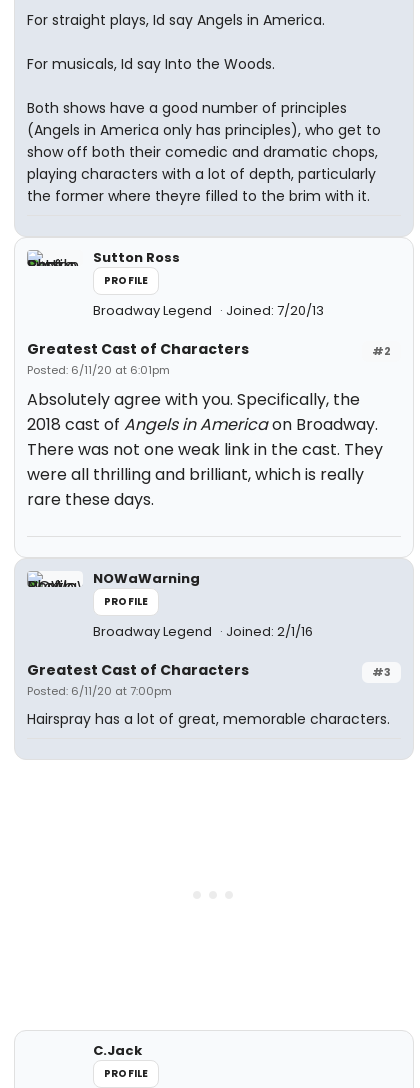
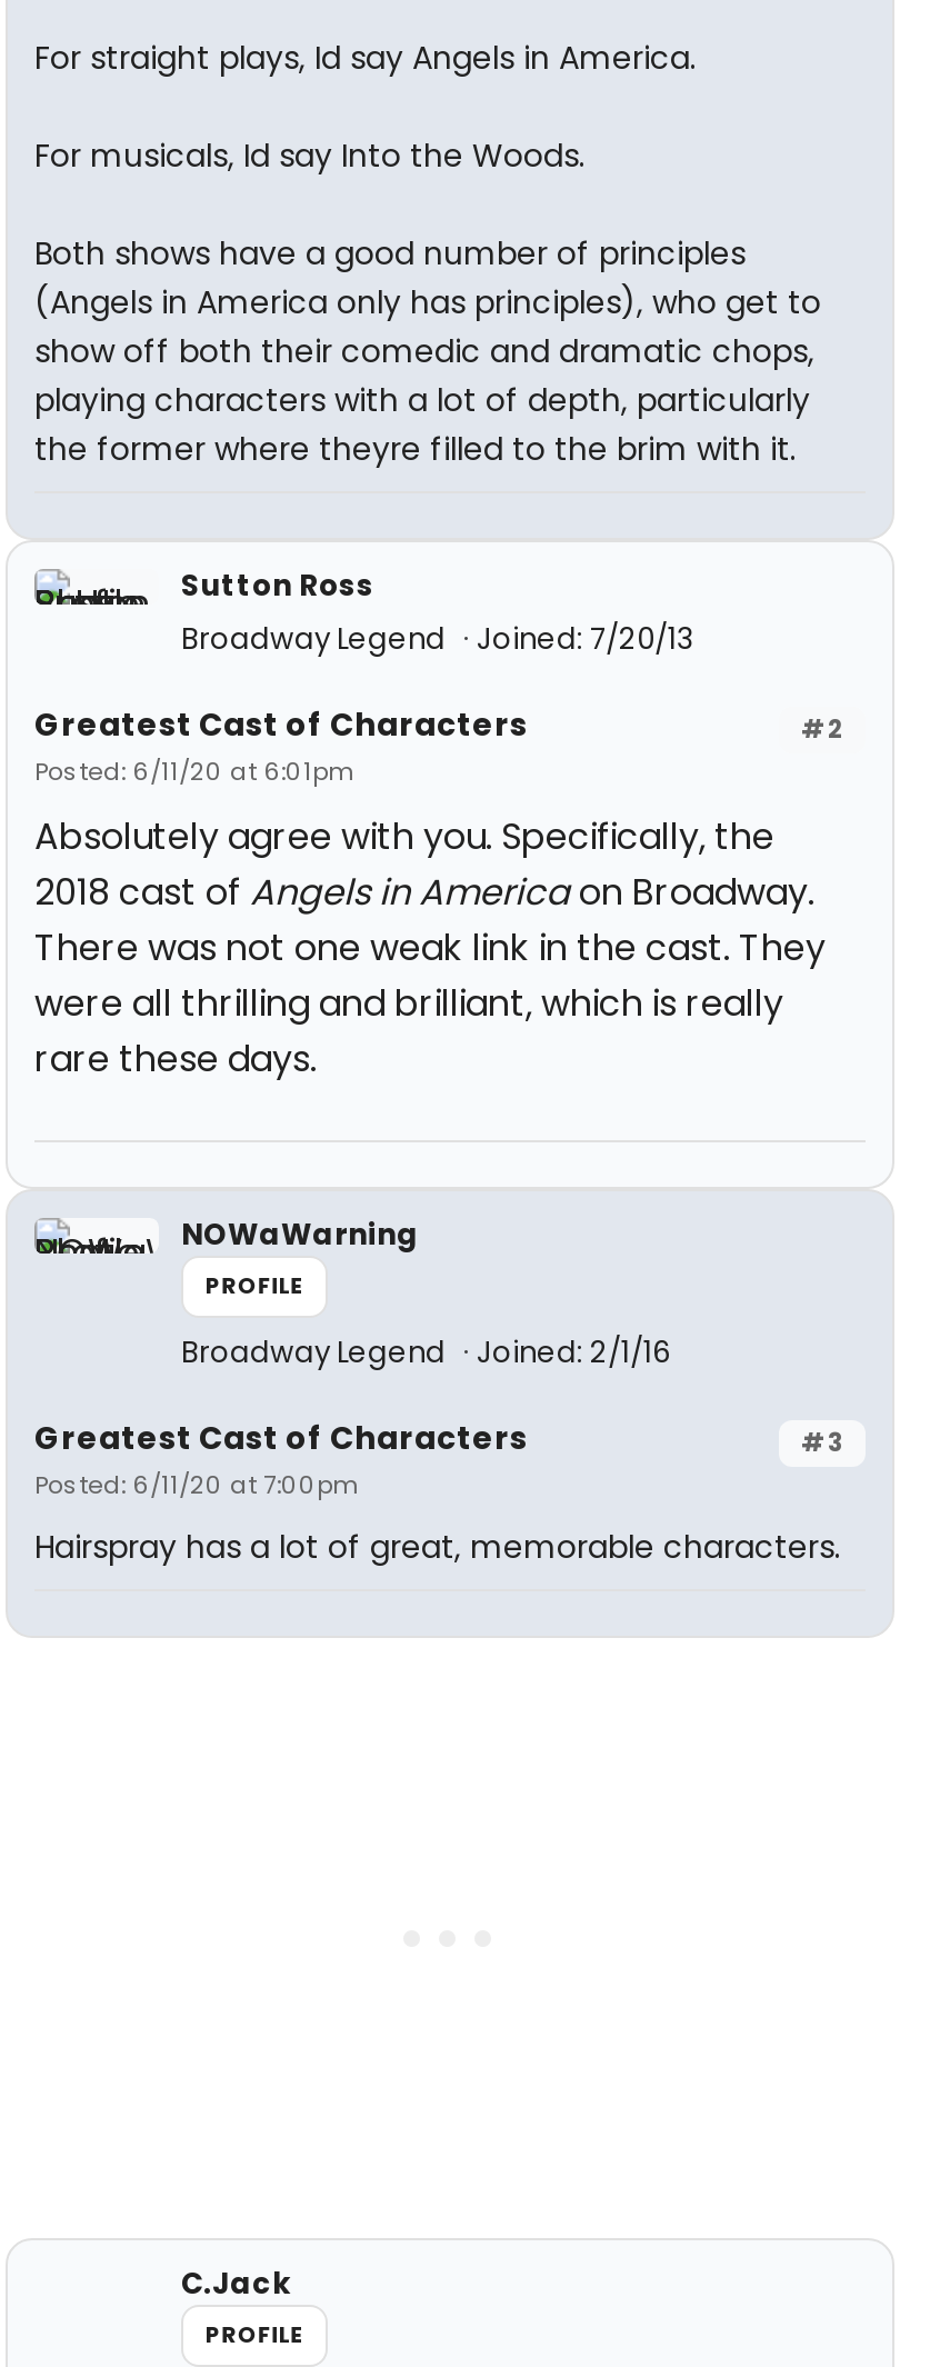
[104,273,148,288] PROFILE -> none

